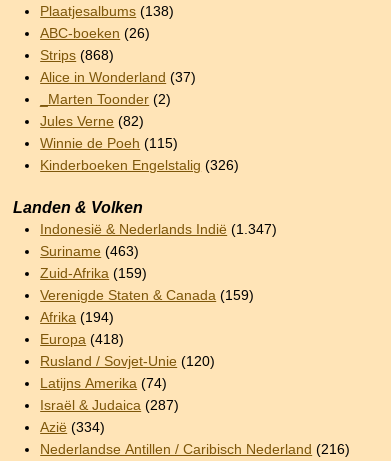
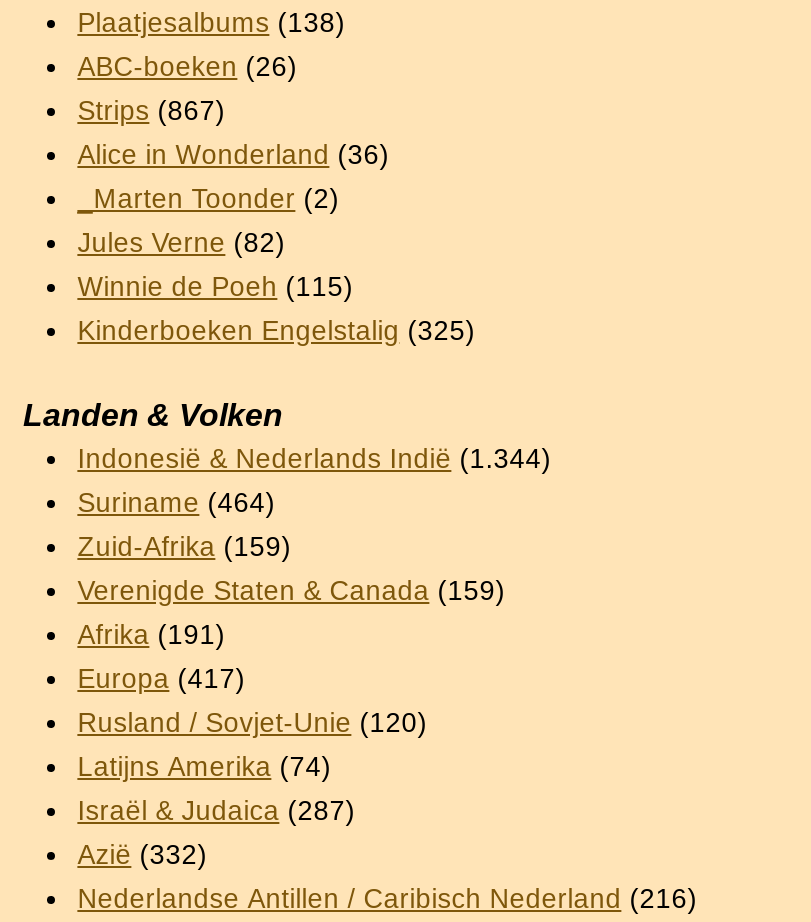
[40,48,114,63] Strips (868) -> [77,95,225,125] Strips (867)
[40,70,196,85] Alice in Wonderland (37) -> [77,139,389,169] Alice in Wonderland (36)
[40,158,239,173] Kinderboeken Engelstalig (326) -> [77,315,475,345] Kinderboeken Engelstalig (325)
[40,222,277,237] Indonesië & Nederlands Indië (1.347) -> [77,443,551,473] Indonesië & Nederlands Indië (1.344)
[40,244,139,259] Suriname (463) -> [77,487,275,517] Suriname (464)
[40,310,114,325] Afrika (194) -> [77,619,225,649] Afrika (191)
[40,332,124,347] Europa (418) -> [77,663,245,693] Europa (417)
[40,420,105,435] Azië (334) -> [77,839,207,869] Azië (332)

